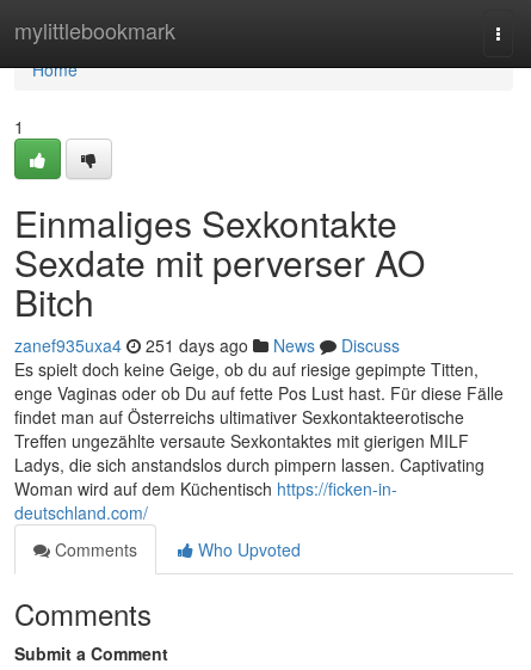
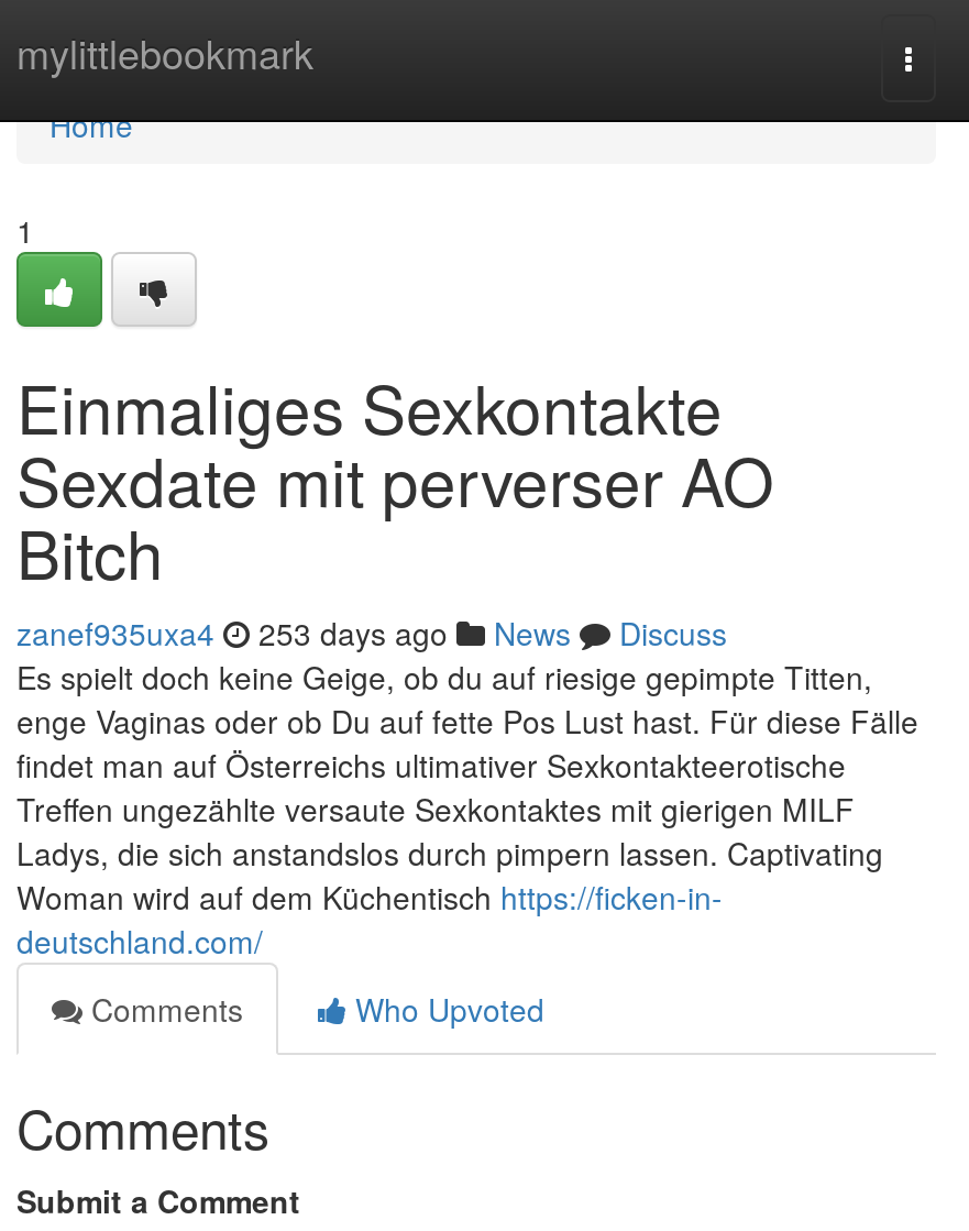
[14,333,400,357] zanef935uxa4 251 days ago News Discuss -> [16,611,727,655] zanef935uxa4 253 days ago News Discuss

